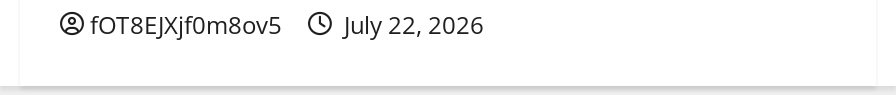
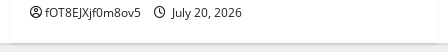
[90,8,484,42] fOT8EJXjf0m8ov5 July 22, 2026 -> [45,4,242,21] fOT8EJXjf0m8ov5 July 20, 2026

